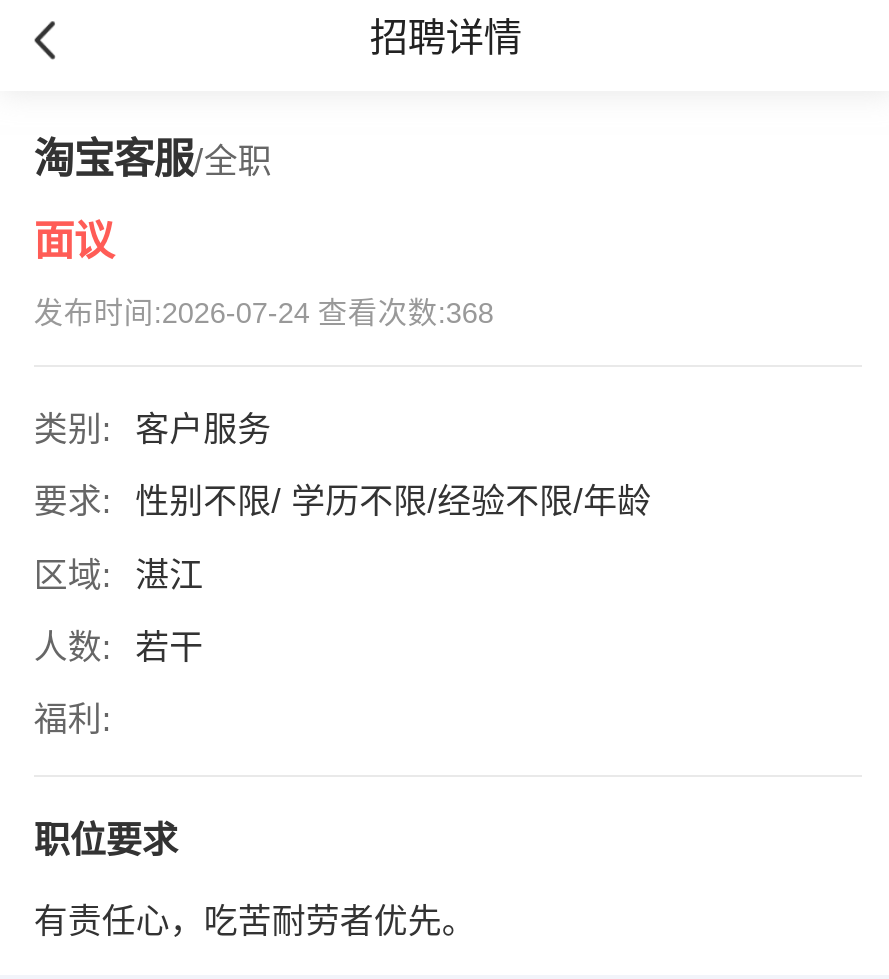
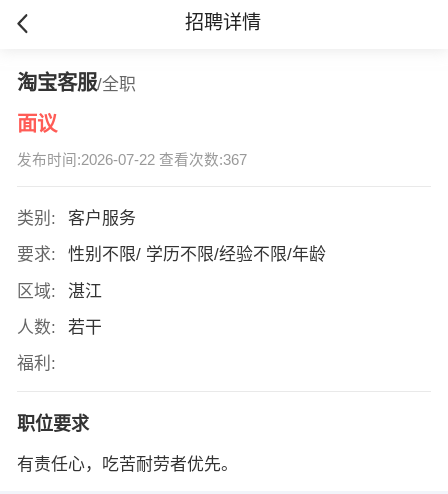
[34,297,494,329] 发布时间:2026-07-24 查看次数:368 -> [17,152,247,168] 发布时间:2026-07-22 查看次数:367

